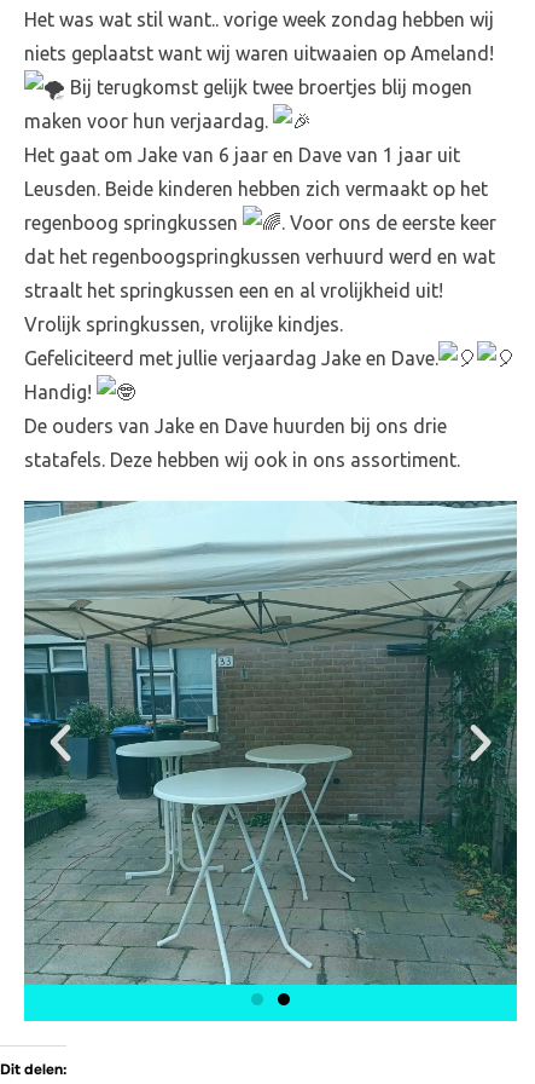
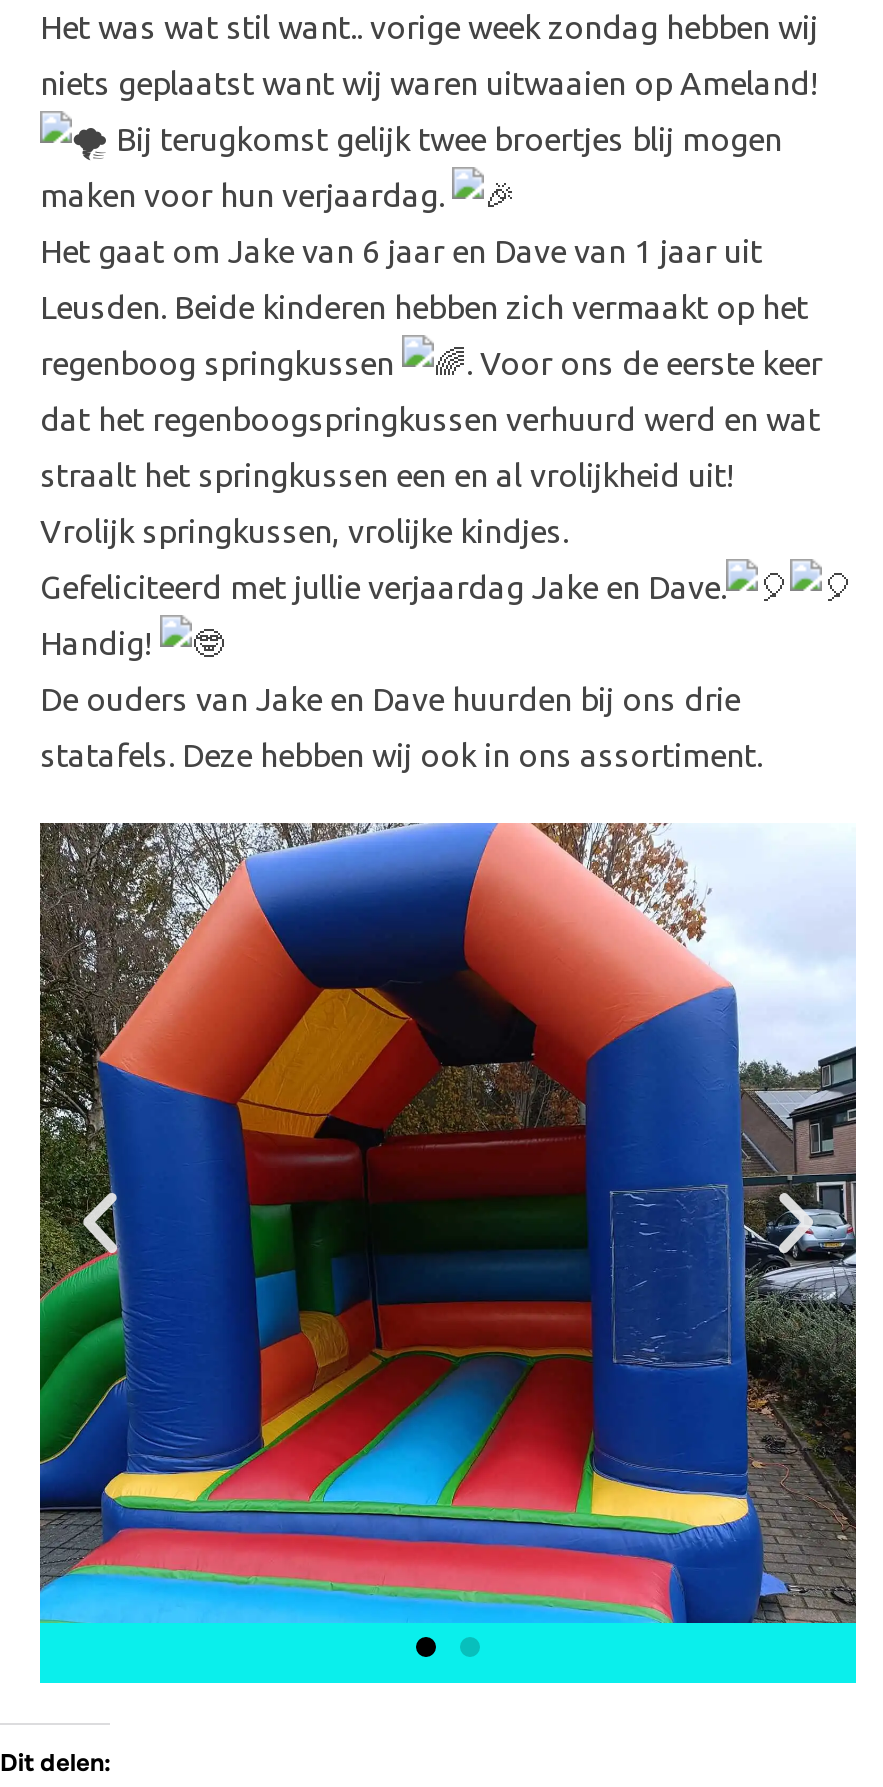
[23,500,518,1007] [image] -> [38,821,856,1659] [image]

